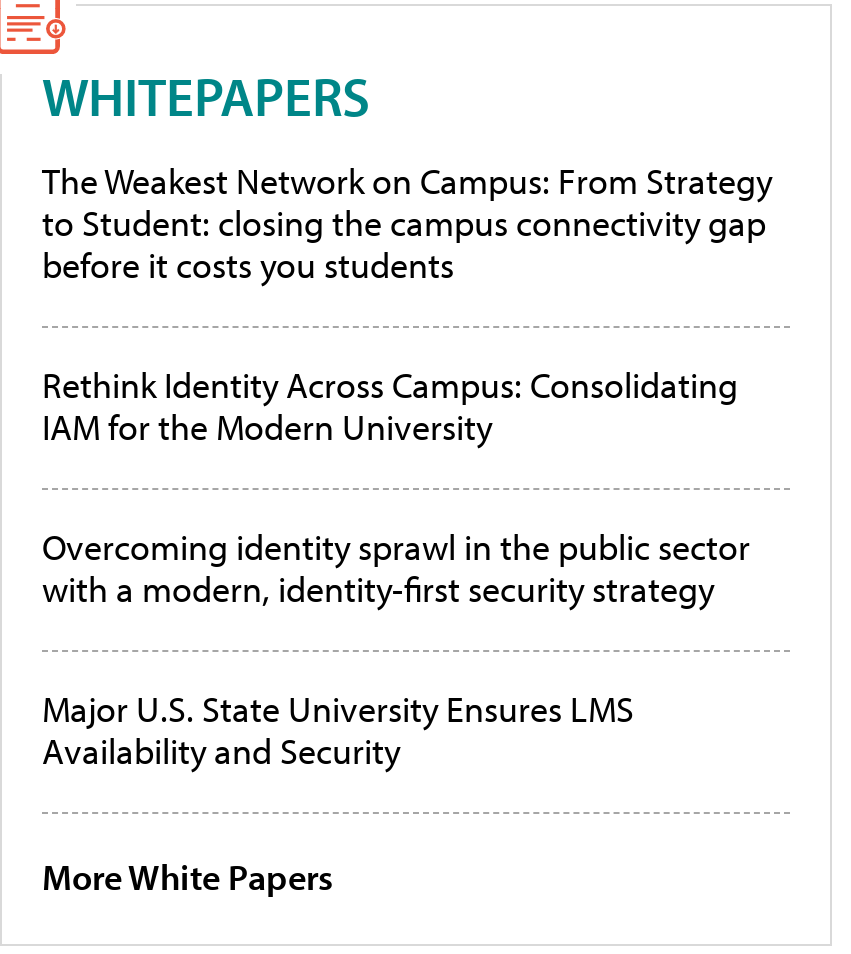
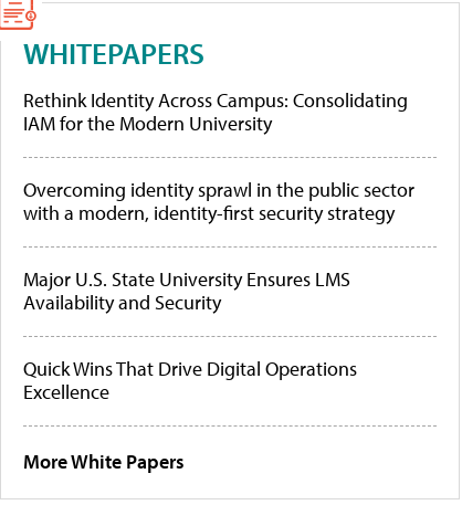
[42,159,772,289] The Weakest Network on Campus: From Strategy | to Student: closing the campus connectivity gap | before it costs you students -> none
moved [42,363,750,775] -> [23,88,414,315]: Rethink Identity Across Campus: Consolidating | IAM for the Modern University | Overcoming identity sprawl in the public sector | with a modern, identity-first security strategy | Major U.S. State University Ensures LMS | Availability and Security
none -> [23,356,357,405] Quick Wins That Drive Digital Operations | Excellence

